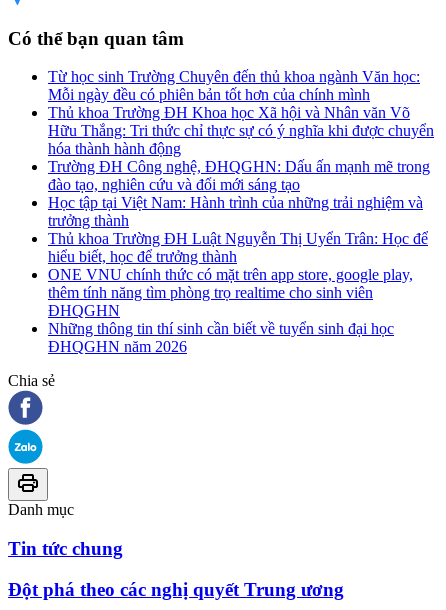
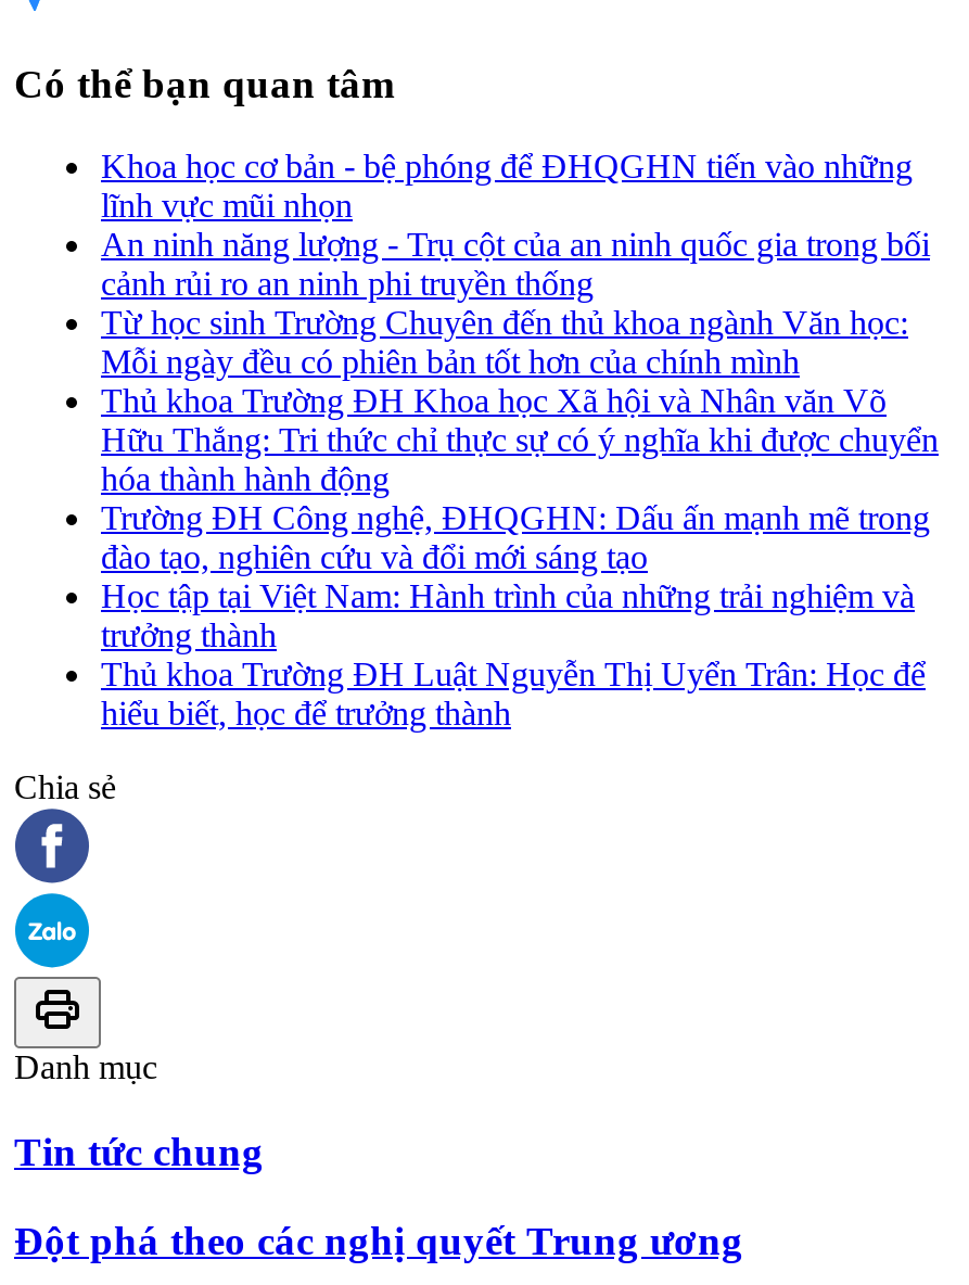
none -> [101,148,930,302] Khoa học cơ bản - bệ phóng để ĐHQGHN tiến vào những | lĩnh vực mũi nhọn | An ninh năng lượng - Trụ cột của an ninh quốc gia trong bối | cảnh rủi ro an ninh phi truyền thống
moved [48,68,434,265] -> [101,304,939,732]: Từ học sinh Trường Chuyên đến thủ khoa ngành Văn học: | Mỗi ngày đều có phiên bản tốt hơn của chính mình | Thủ khoa Trường ĐH Khoa học Xã hội và Nhân văn Võ | ... | Thủ khoa Trường ĐH Luật Nguyễn Thị Uyển Trân: Học để | hiểu biết, học để trưởng thành
[48,266,413,355] ONE VNU chính thức có mặt trên app store, google play, | thêm tính năng tìm phòng trọ realtime cho sinh viên | ĐHQGHN | Những thông tin thí sinh cần biết về tuyển sinh đại học | ĐHQGHN năm 2026 -> none

